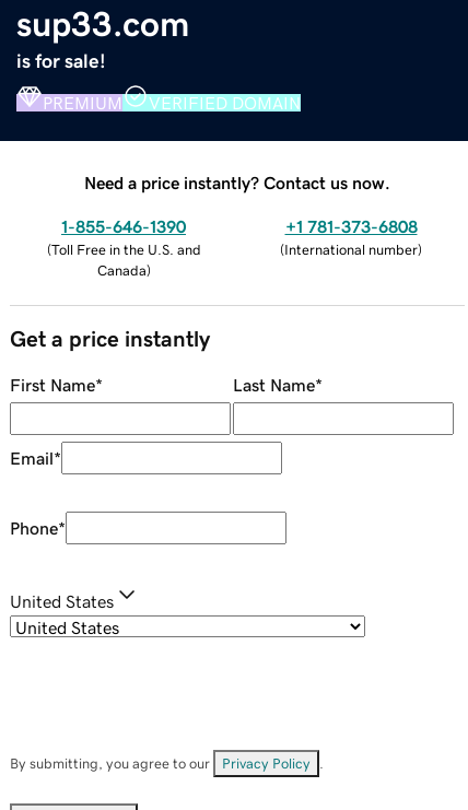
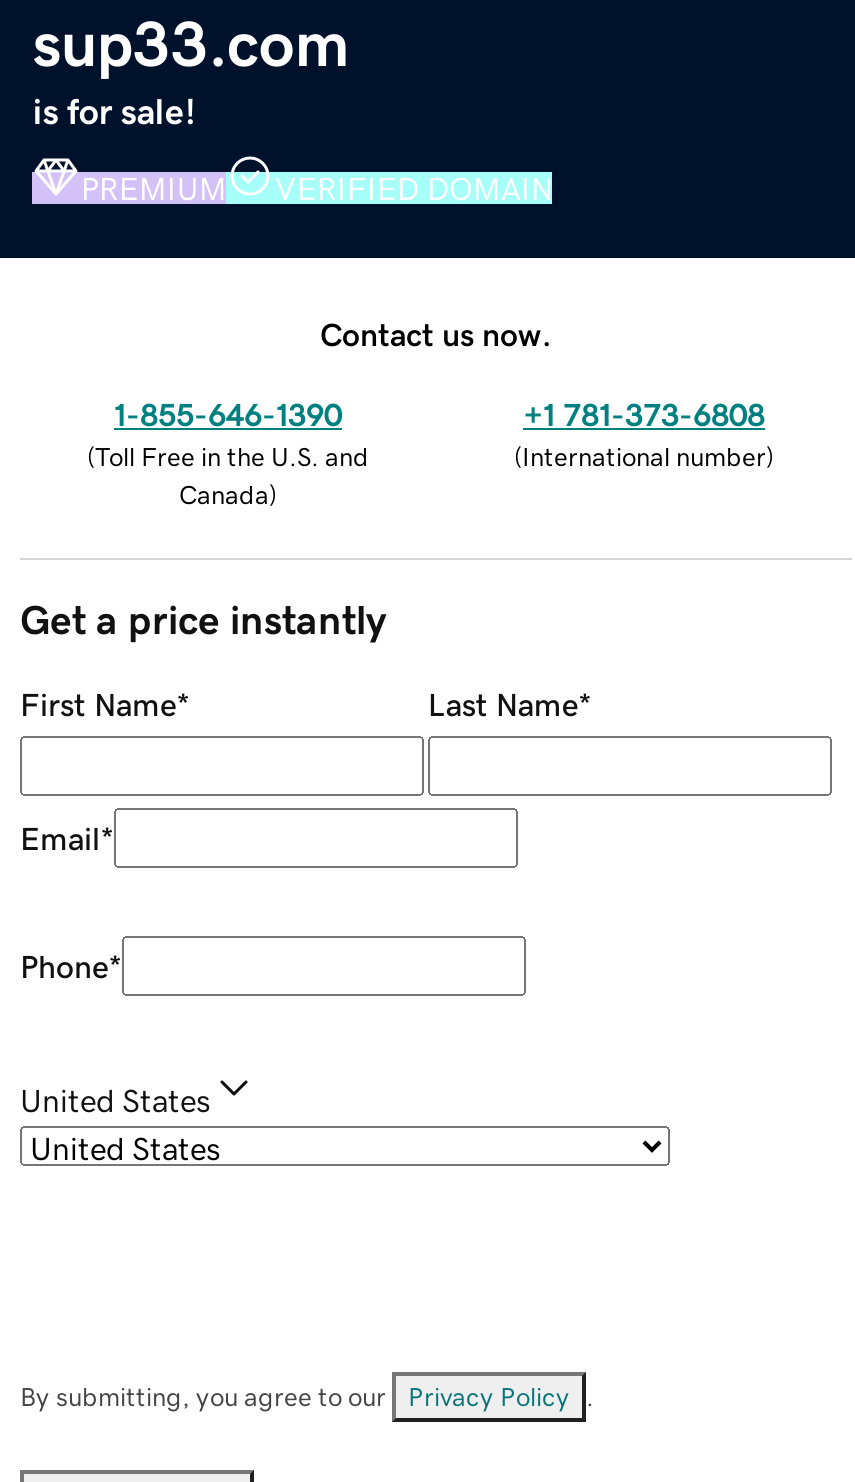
[84,173,390,191] Need a price instantly? Contact us now. -> [320,317,552,349] Contact us now.

